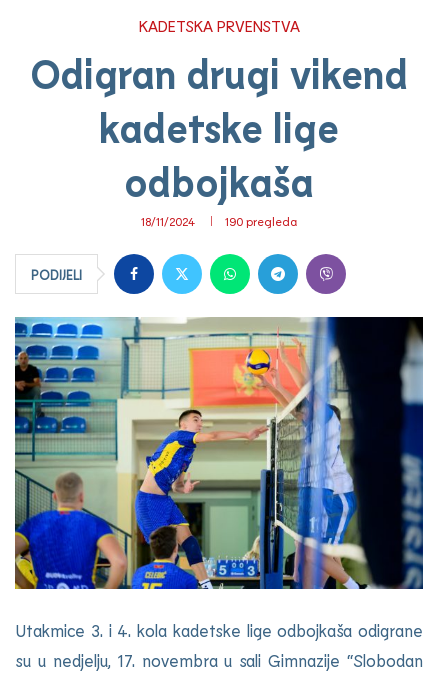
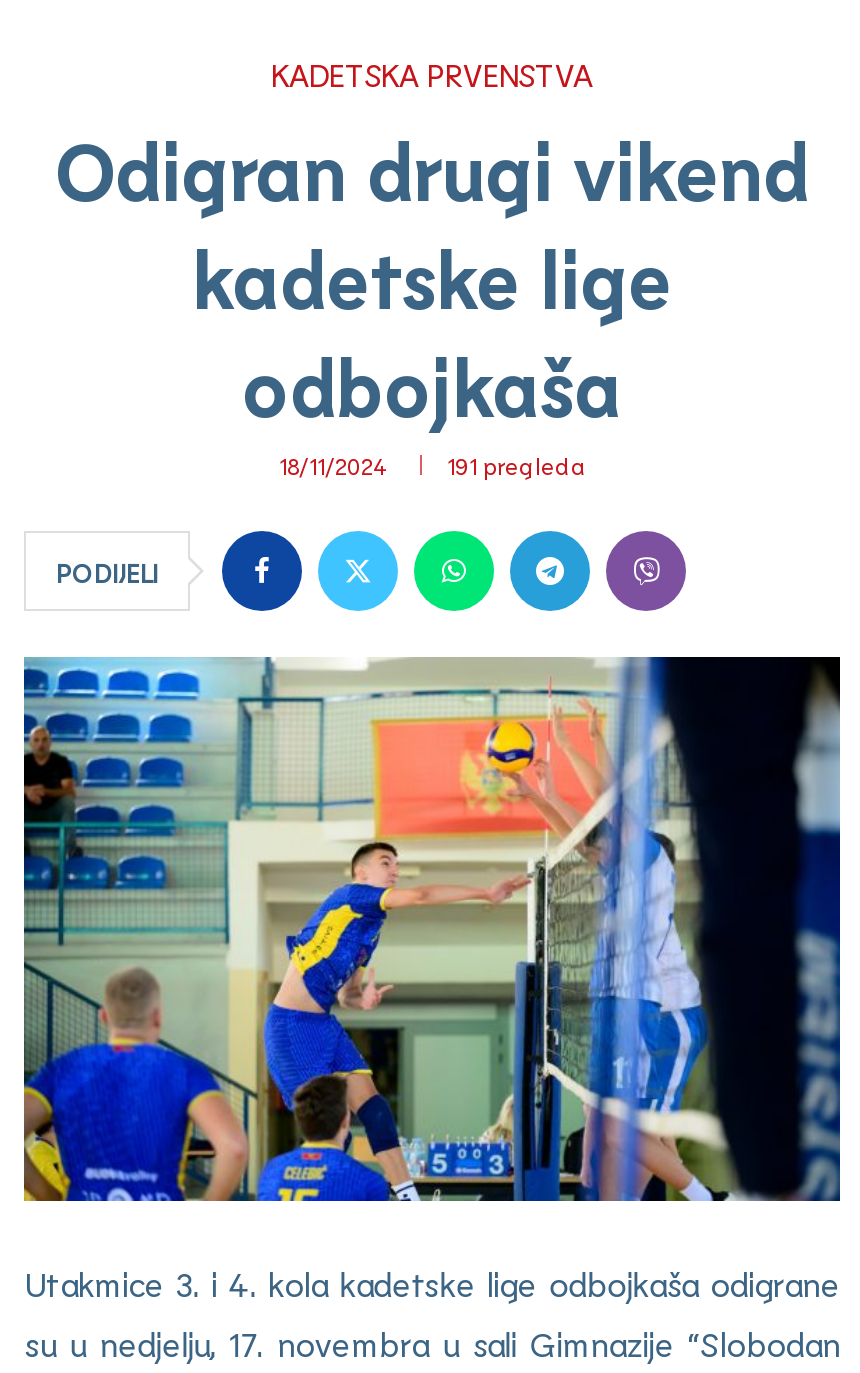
[225,214,297,228] 190 pregleda -> [447,451,585,479] 191 pregleda

